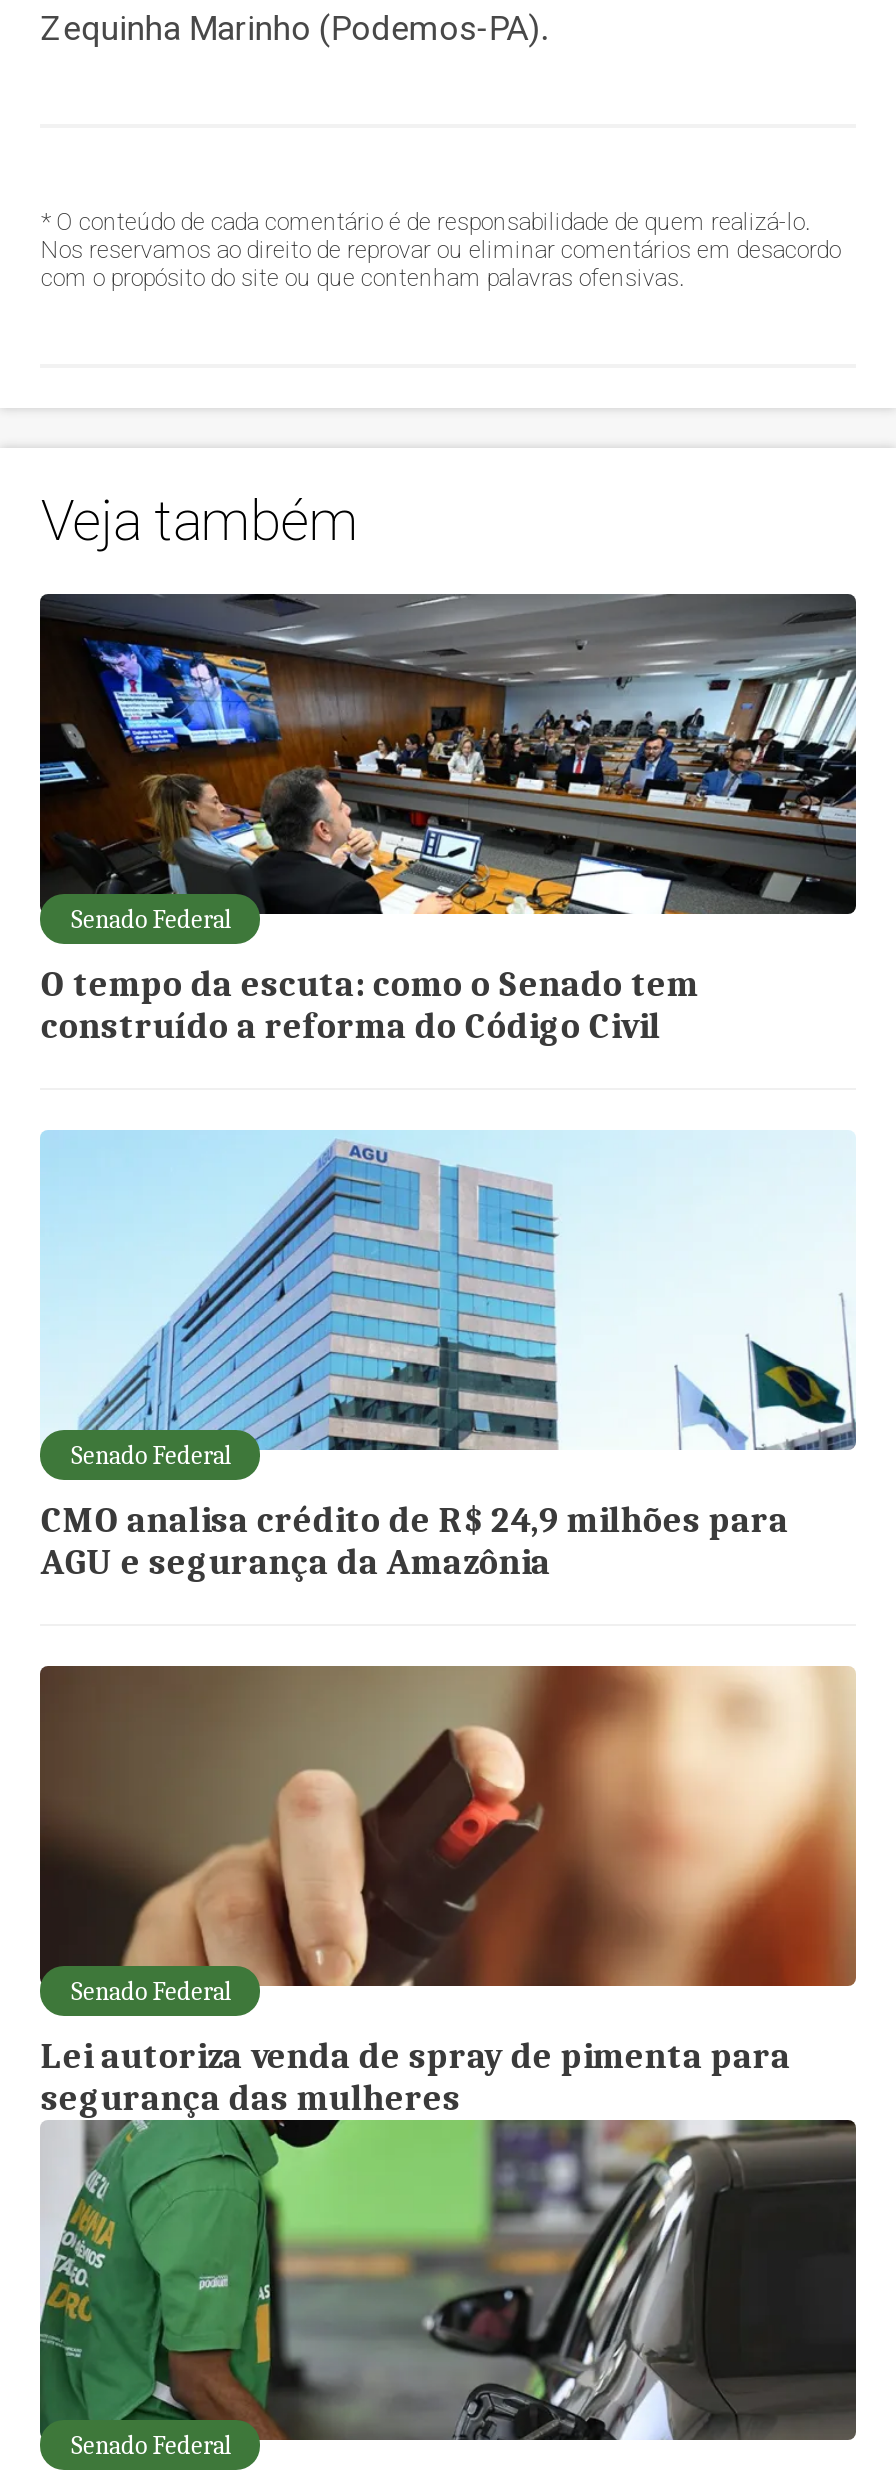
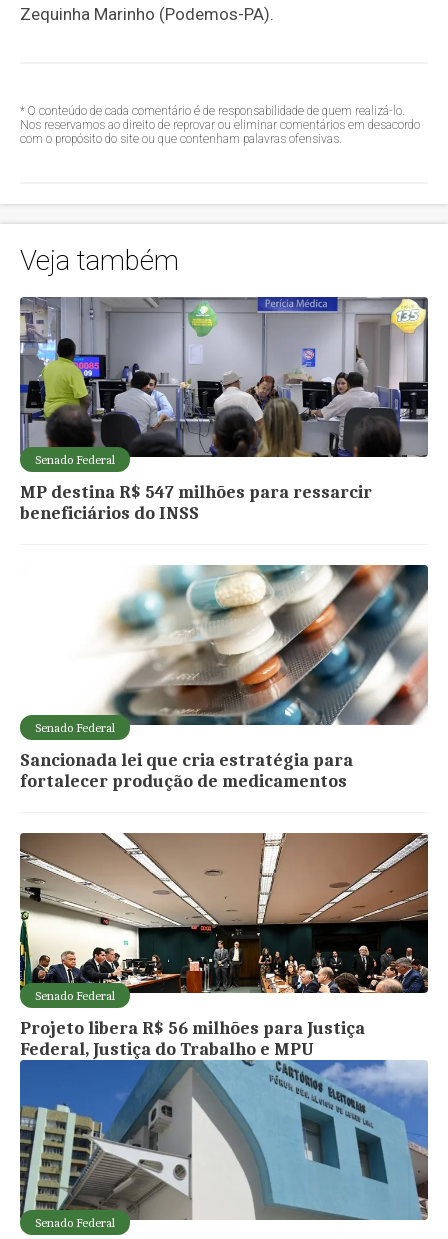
[38,594,858,1048] [image] | O tempo da escuta: como o Senado tem | construído a reforma do Código Civil -> [19,296,429,524] [image] | MP destina R$ 547 milhões para ressarcir | beneficiários do INSS
[40,1130,858,1584] [image] | CMO analisa crédito de R$ 24,9 milhões para | AGU e segurança da Amazônia -> [20,564,429,792] [image] | Sancionada lei que cria estratégia para | fortalecer produção de medicamentos
[38,1664,858,2120] [image] | Lei autoriza venda de spray de pimenta para | segurança das mulheres -> [19,832,429,1060] [image] | Projeto libera R$ 56 milhões para Justiça | Federal, Justiça do Trabalho e MPU
[40,2118,858,2442] [image] -> [19,1059,429,1221] [image]

